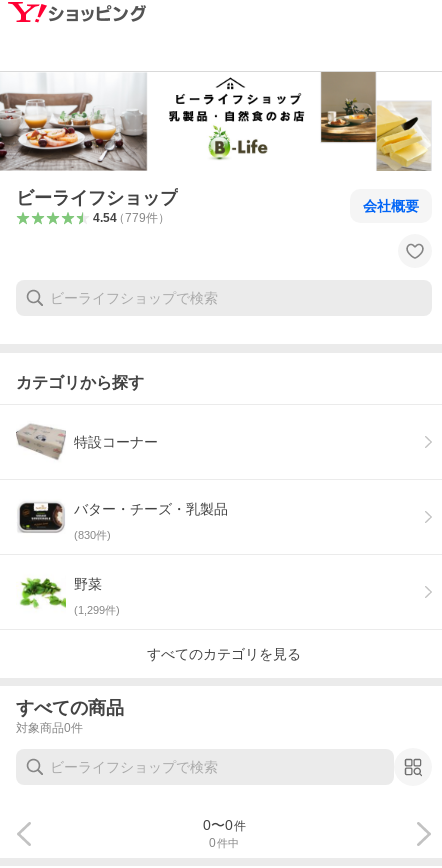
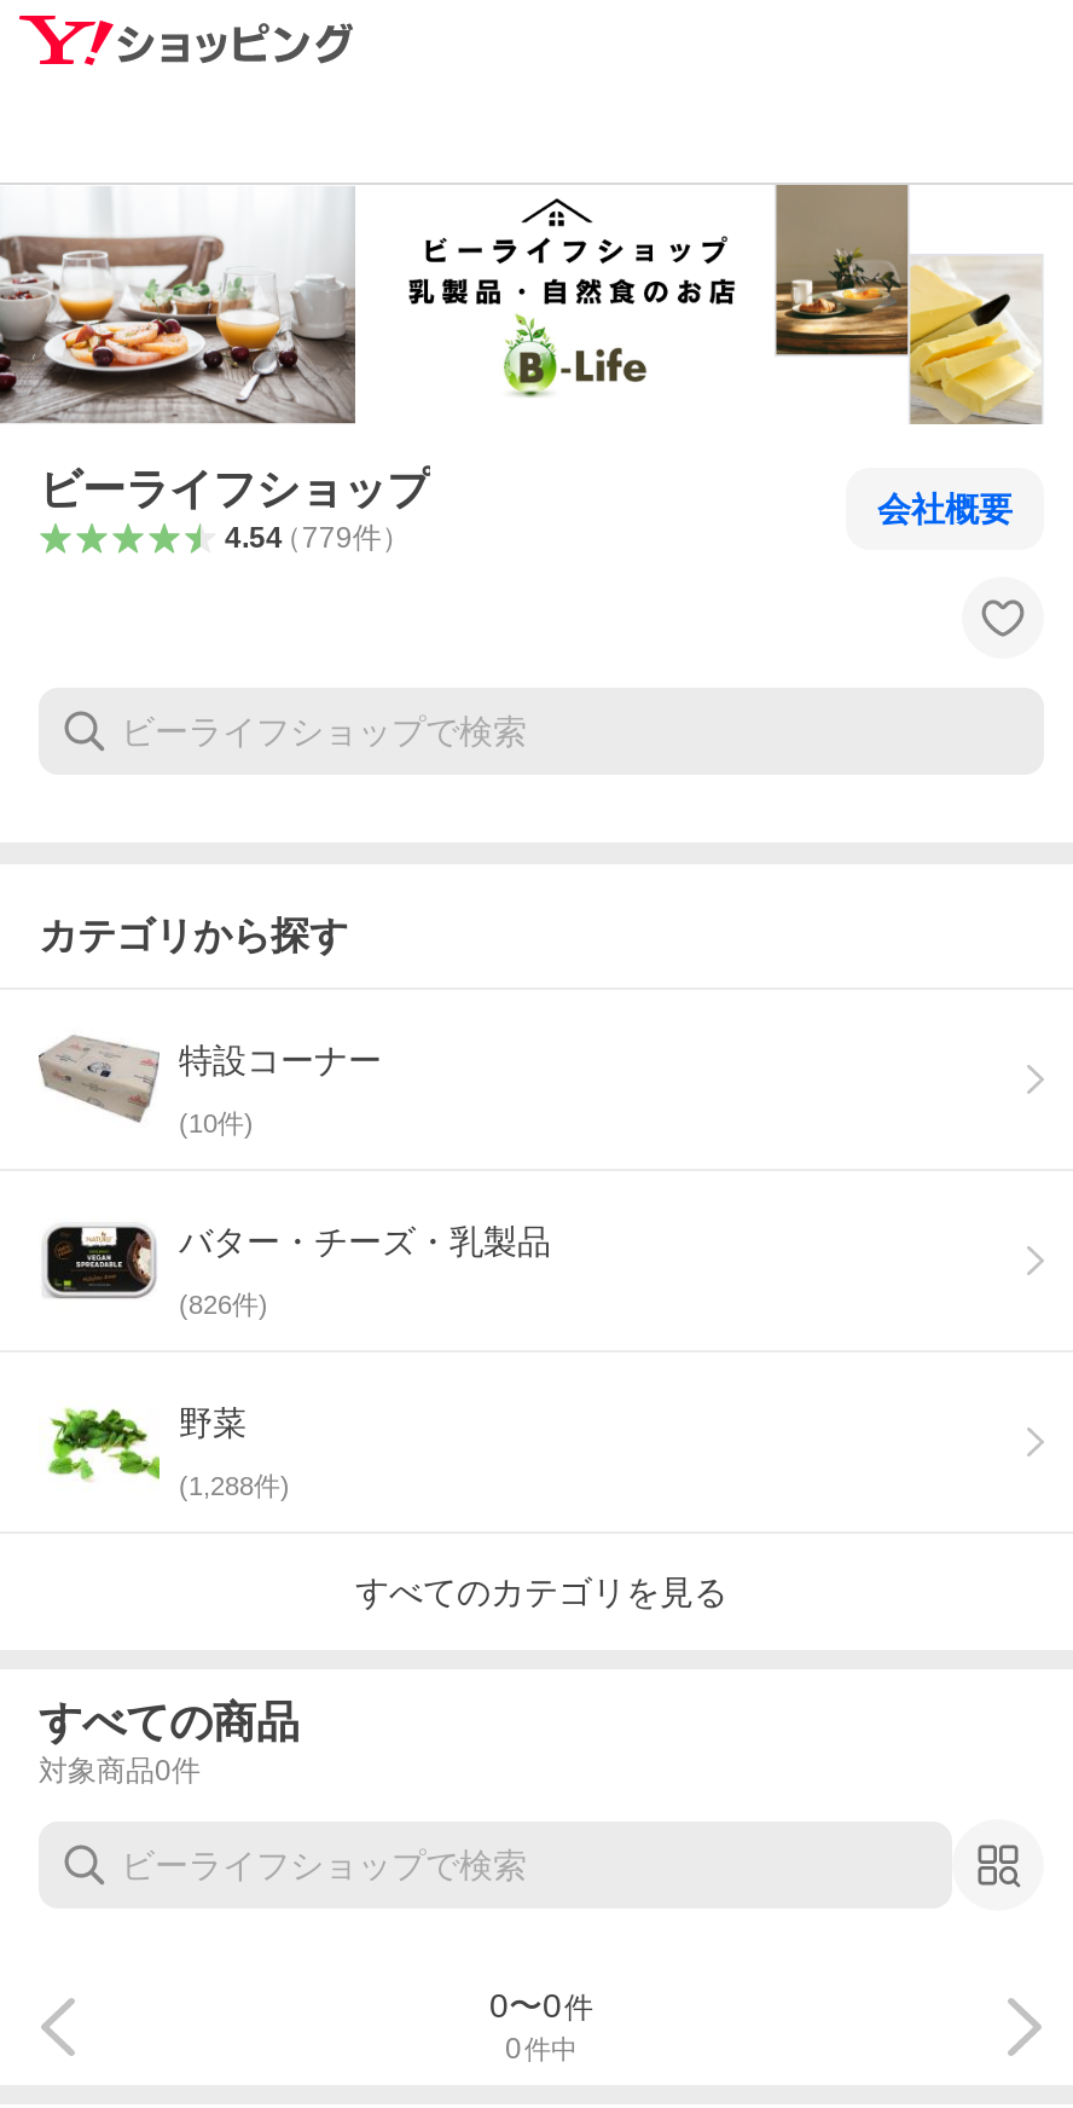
none -> [179,1108,254,1137] (10件)
[74,529,111,541] (830件) -> [179,1289,268,1318] (826件)
[74,604,120,616] (1,299件) -> [179,1470,290,1499] (1,288件)

